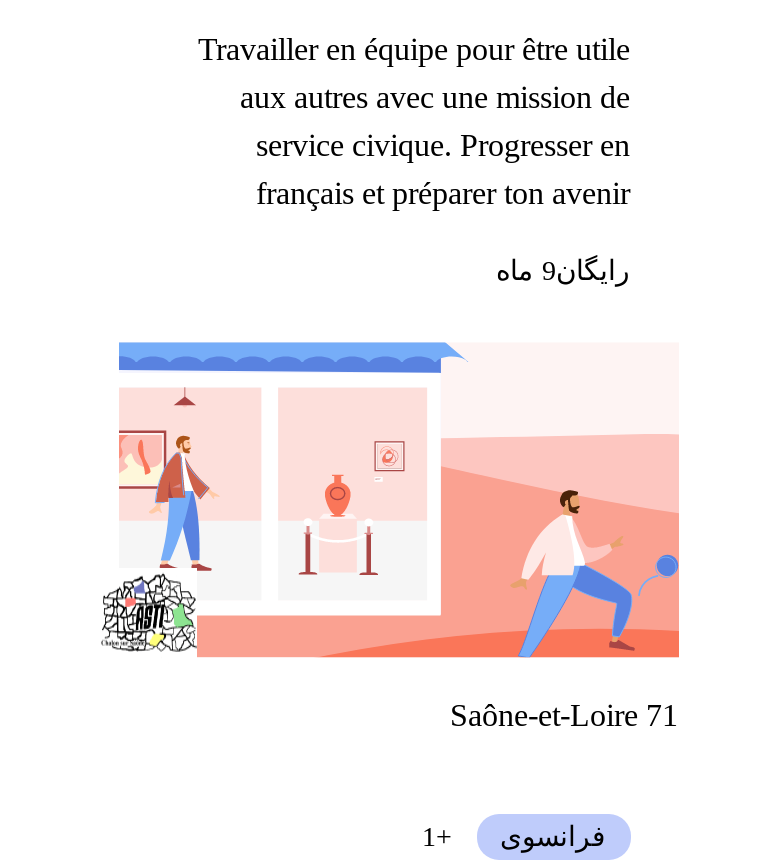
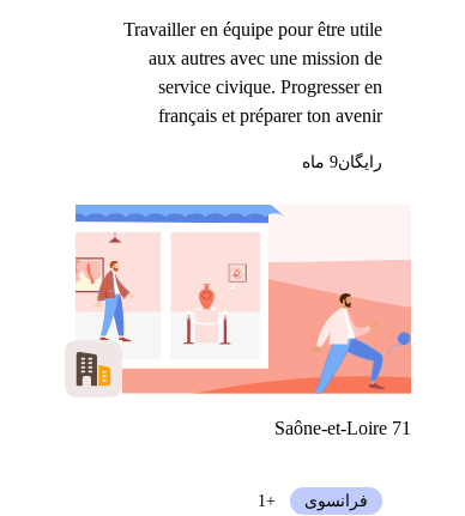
[101,570,197,660] [image] -> [66,341,121,396] [image]

